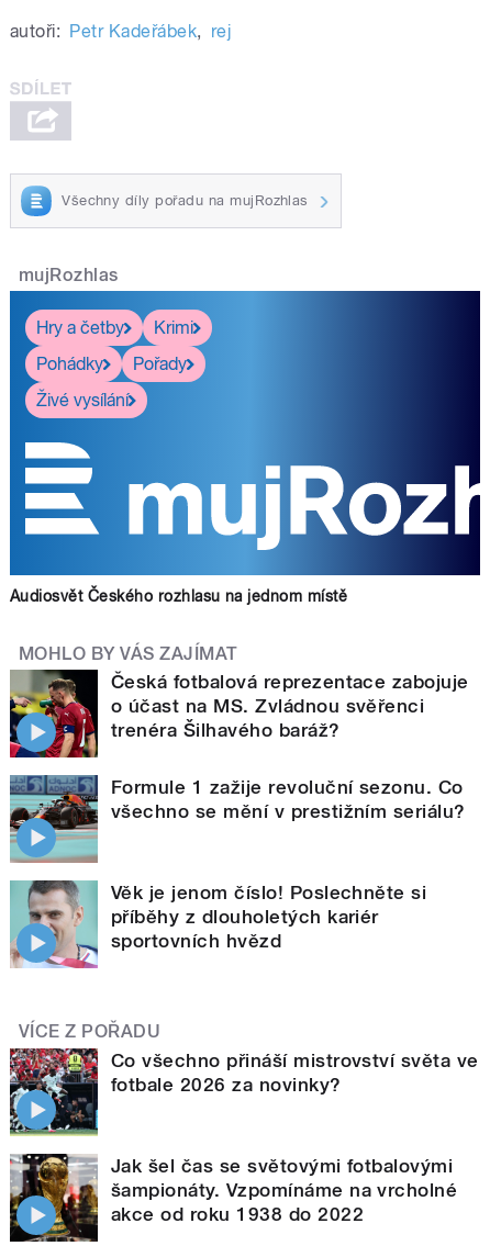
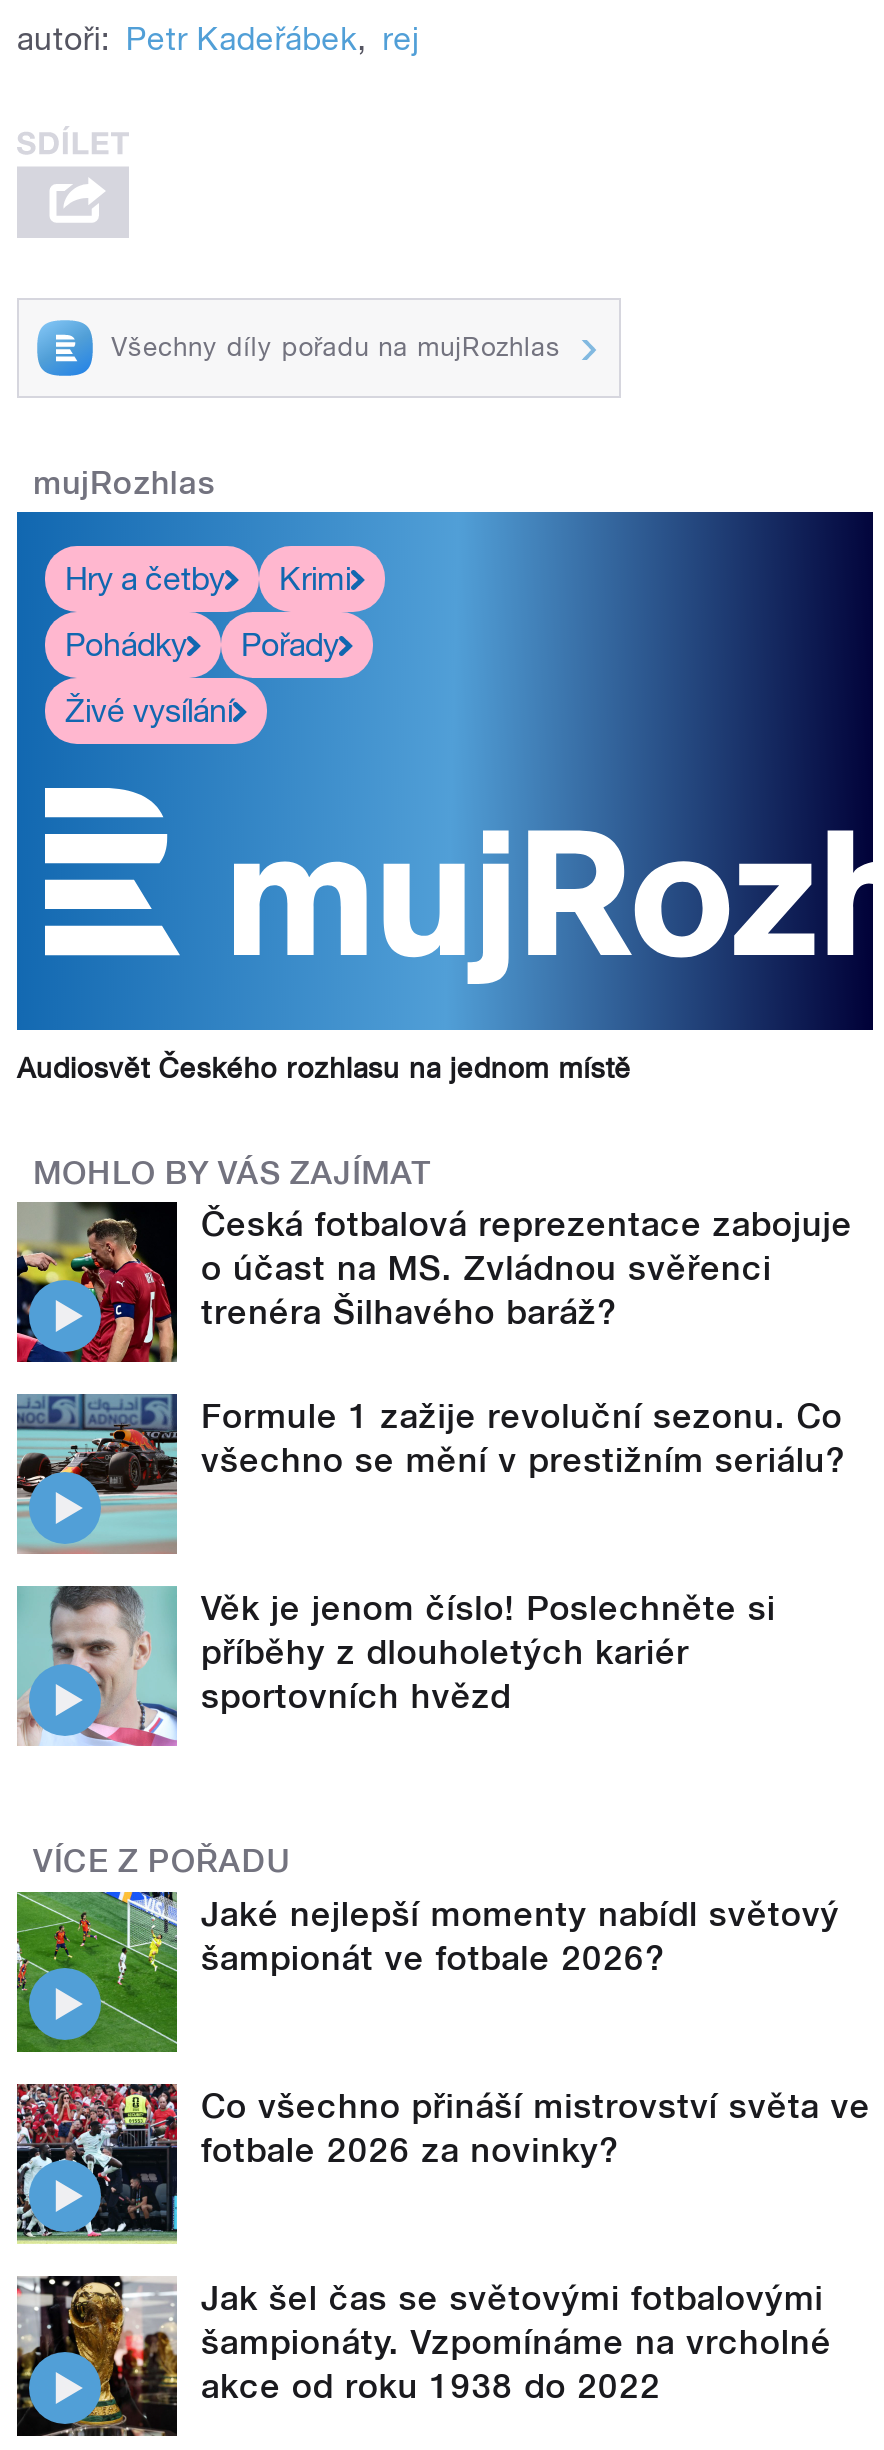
none -> [15,1890,840,2052] [image] | Jaké nejlepší momenty nabídl světový | šampionát ve fotbale 2026?

